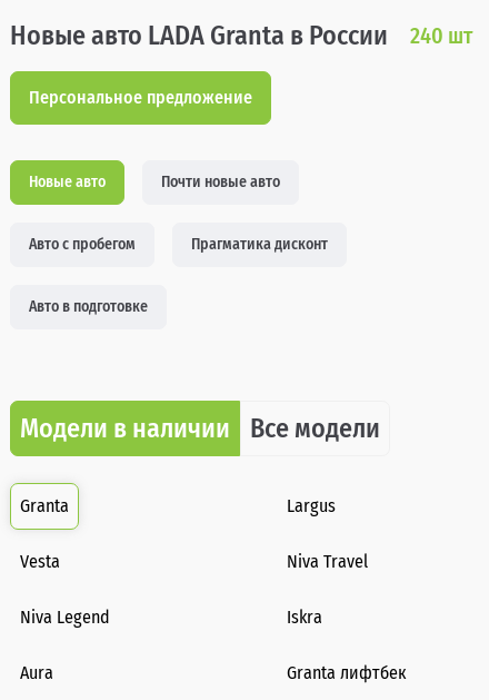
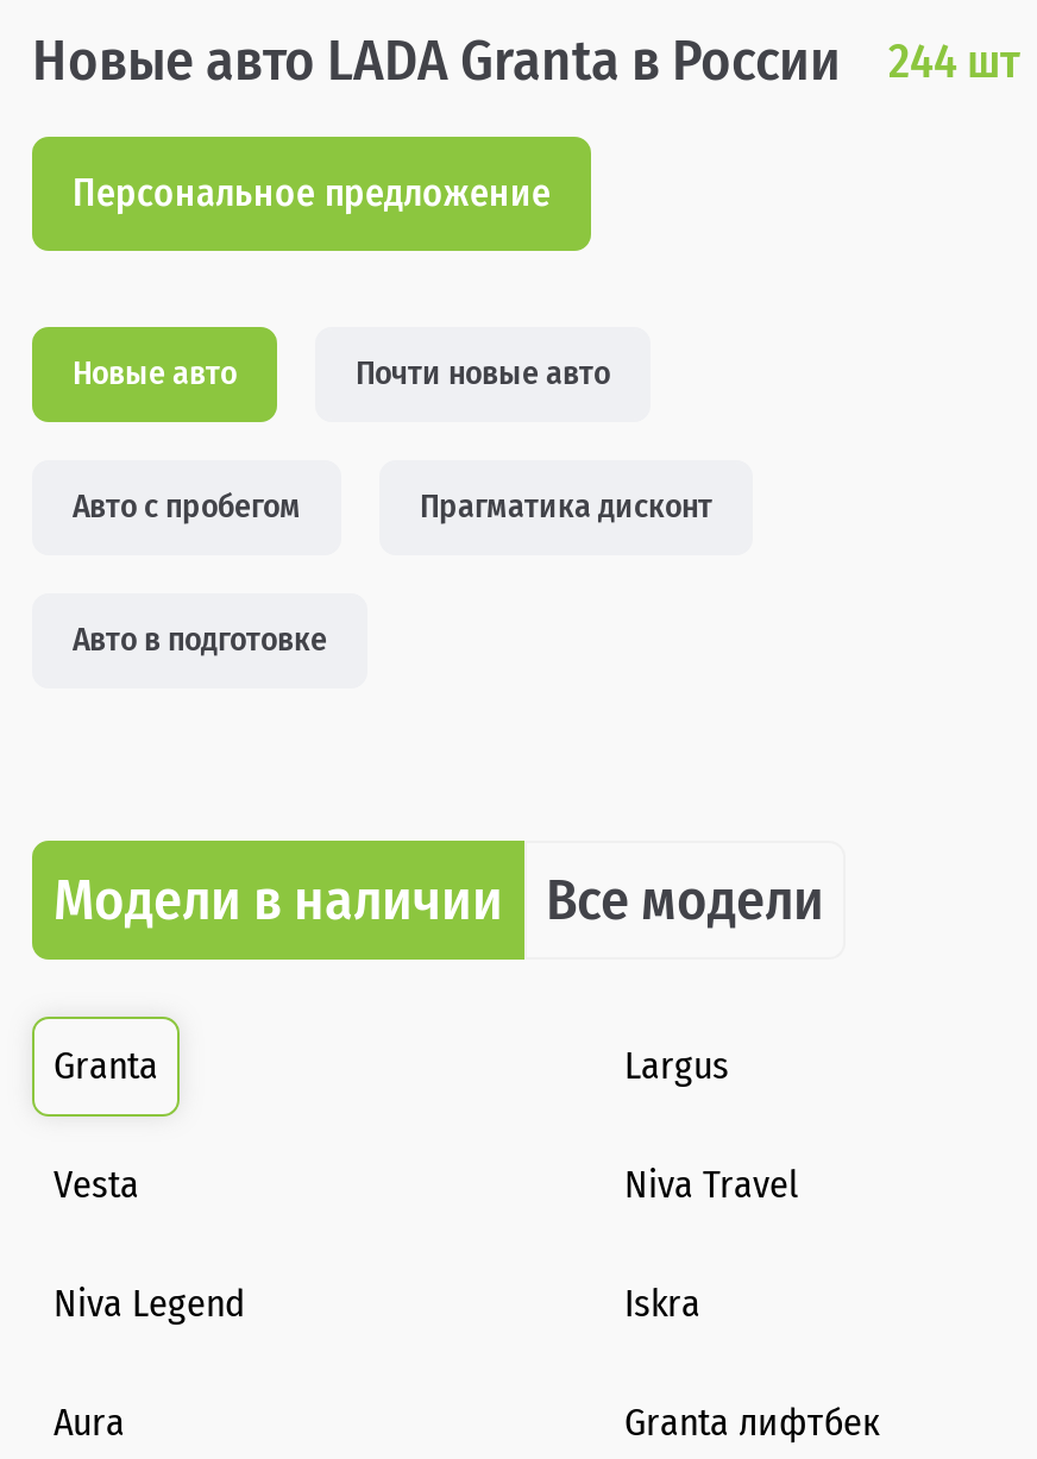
[10,20,472,51] Новые авто LADA Granta в России 240 шт -> [32,27,1019,94] Новые авто LADA Granta в России 244 шт

